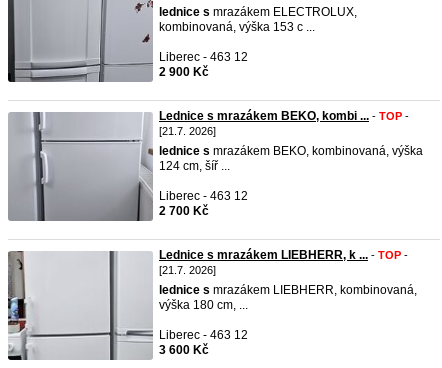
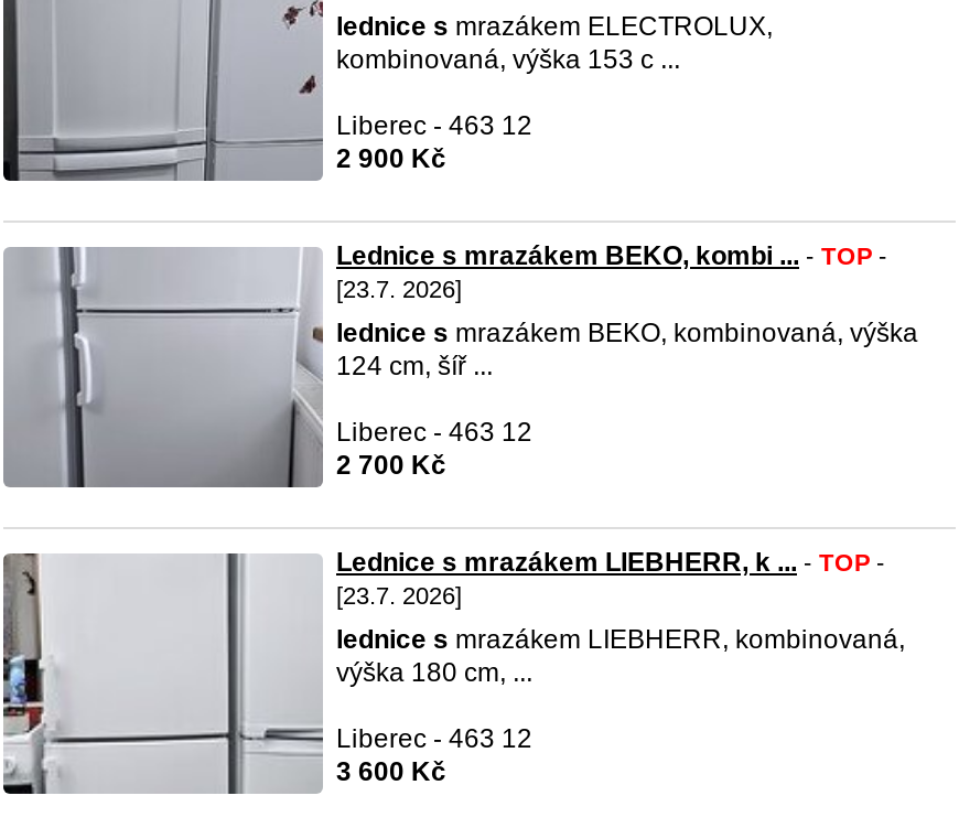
[159,125,216,137] [21.7. 2026] -> [336,276,462,302] [23.7. 2026]
[159,264,216,276] [21.7. 2026] -> [336,582,462,609] [23.7. 2026]

